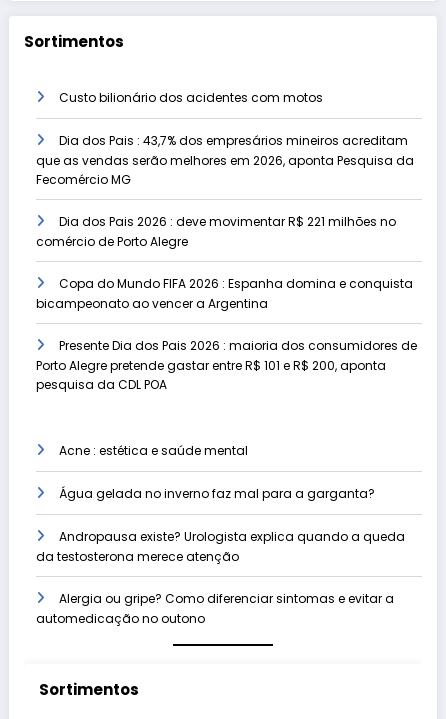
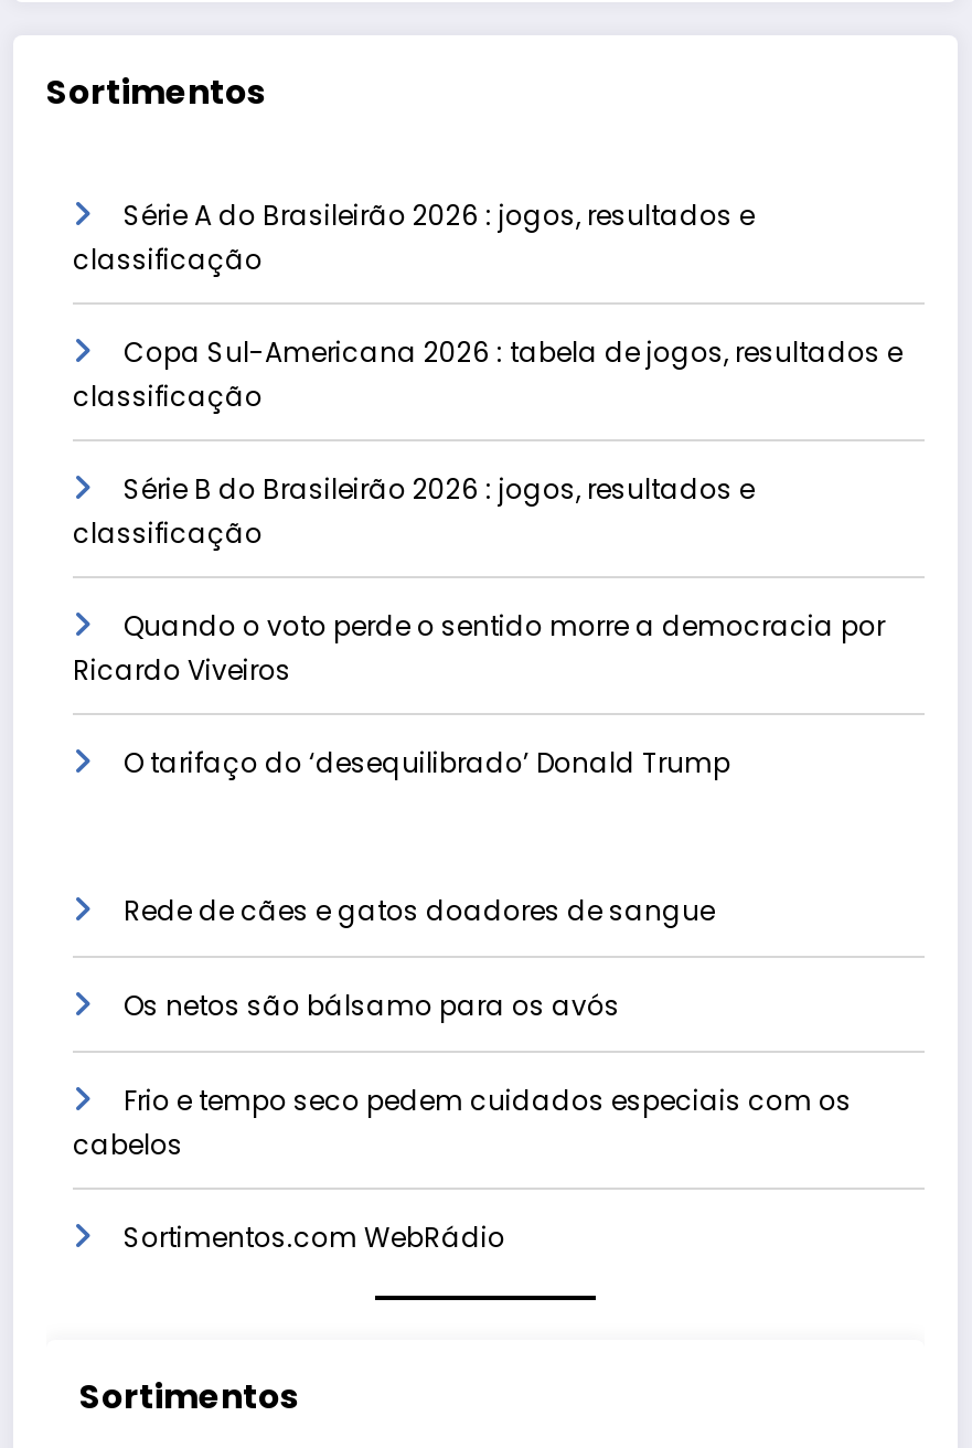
[59,89,323,106] Custo bilionário dos acidentes com motos -> [73,196,755,277] Série A do Brasileirão 2026 : jogos, resultados e | classificação
[36,132,414,188] Dia dos Pais : 43,7% dos empresários mineiros acreditam | que as vendas serão melhores em 2026, aponta Pesquisa da | Fecomércio MG -> [73,332,902,414] Copa Sul-Americana 2026 : tabela de jogos, resultados e | classificação
[36,213,396,250] Dia dos Pais 2026 : deve movimentar R$ 221 milhões no | comércio de Porto Alegre -> [73,469,755,551] Série B do Brasileirão 2026 : jogos, resultados e | classificação
[36,275,413,312] Copa do Mundo FIFA 2026 : Espanha domina e conquista | bicampeonato ao vencer a Argentina -> [73,606,885,688] Quando o voto perde o sentido morre a democracia por | Ricardo Viveiros
[36,337,417,393] Presente Dia dos Pais 2026 : maioria dos consumidores de | Porto Alegre pretende gastar entre R$ 101 e R$ 200, aponta | pesquisa da CDL POA -> [124,743,730,781] O tarifaço do ‘desequilibrado’ Donald Trump
[59,442,248,459] Acne : estética e saúde mental -> [124,891,715,928] Rede de cães e gatos doadores de sangue
[59,485,375,502] Água gelada no inverno faz mal para a garganta? -> [124,986,620,1023] Os netos são bálsamo para os avós
[36,528,405,565] Andropausa existe? Urologista explica quando a queda | da testosterona merece atenção -> [73,1081,852,1162] Frio e tempo seco pedem cuidados especiais com os | cabelos
[36,590,394,627] Alergia ou gripe? Como diferenciar sintomas e evitar a | automedicação no outono -> [124,1218,505,1255] Sortimentos.com WebRádio

